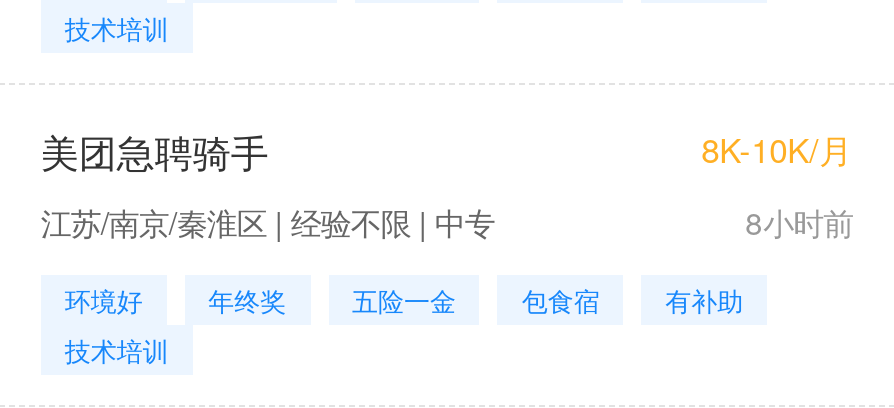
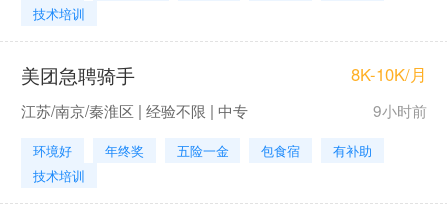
[745,198,853,242] 8小时前 -> [373,99,427,121] 9小时前

